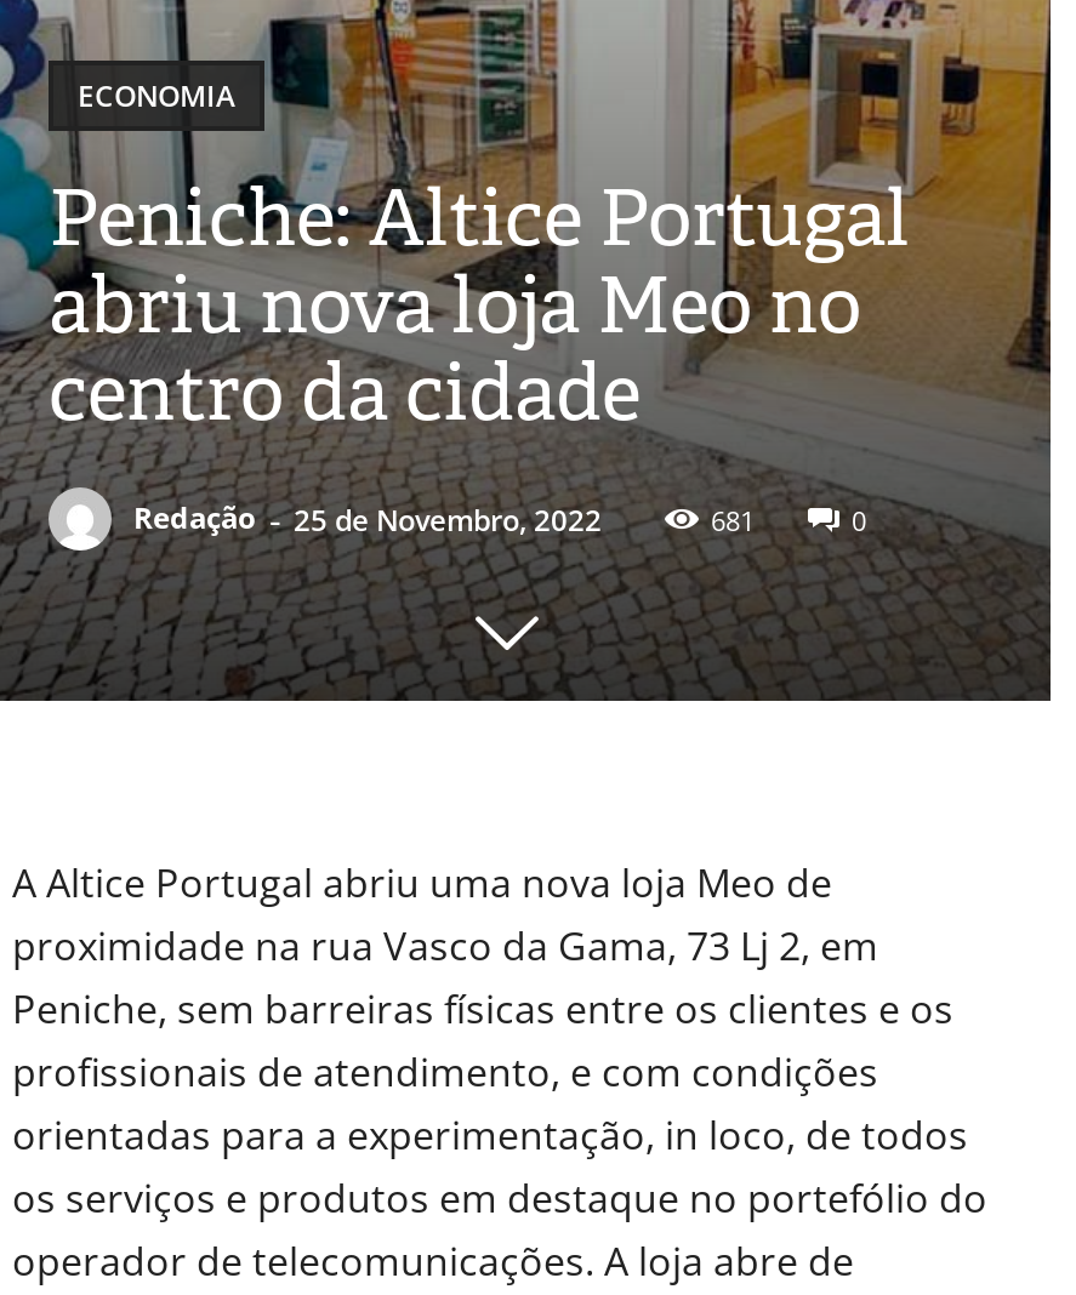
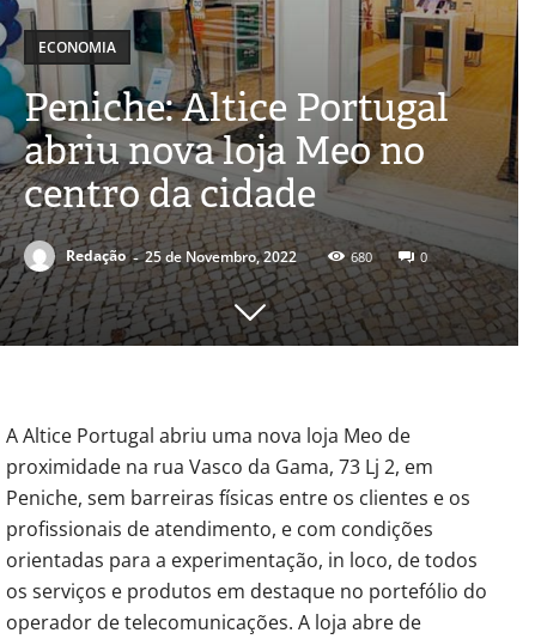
[711,501,755,537] 681 -> [351,247,372,265] 680

